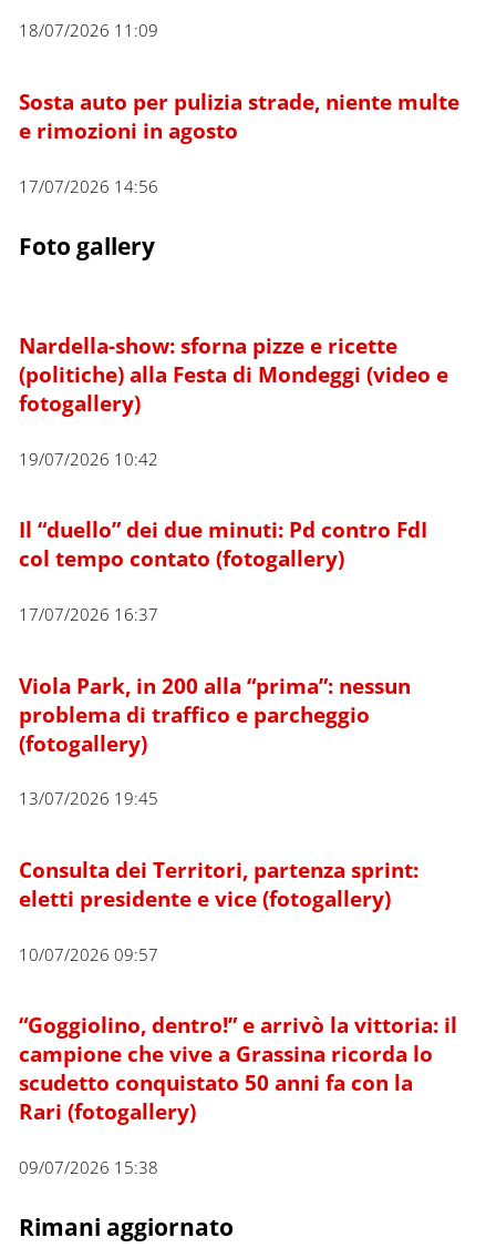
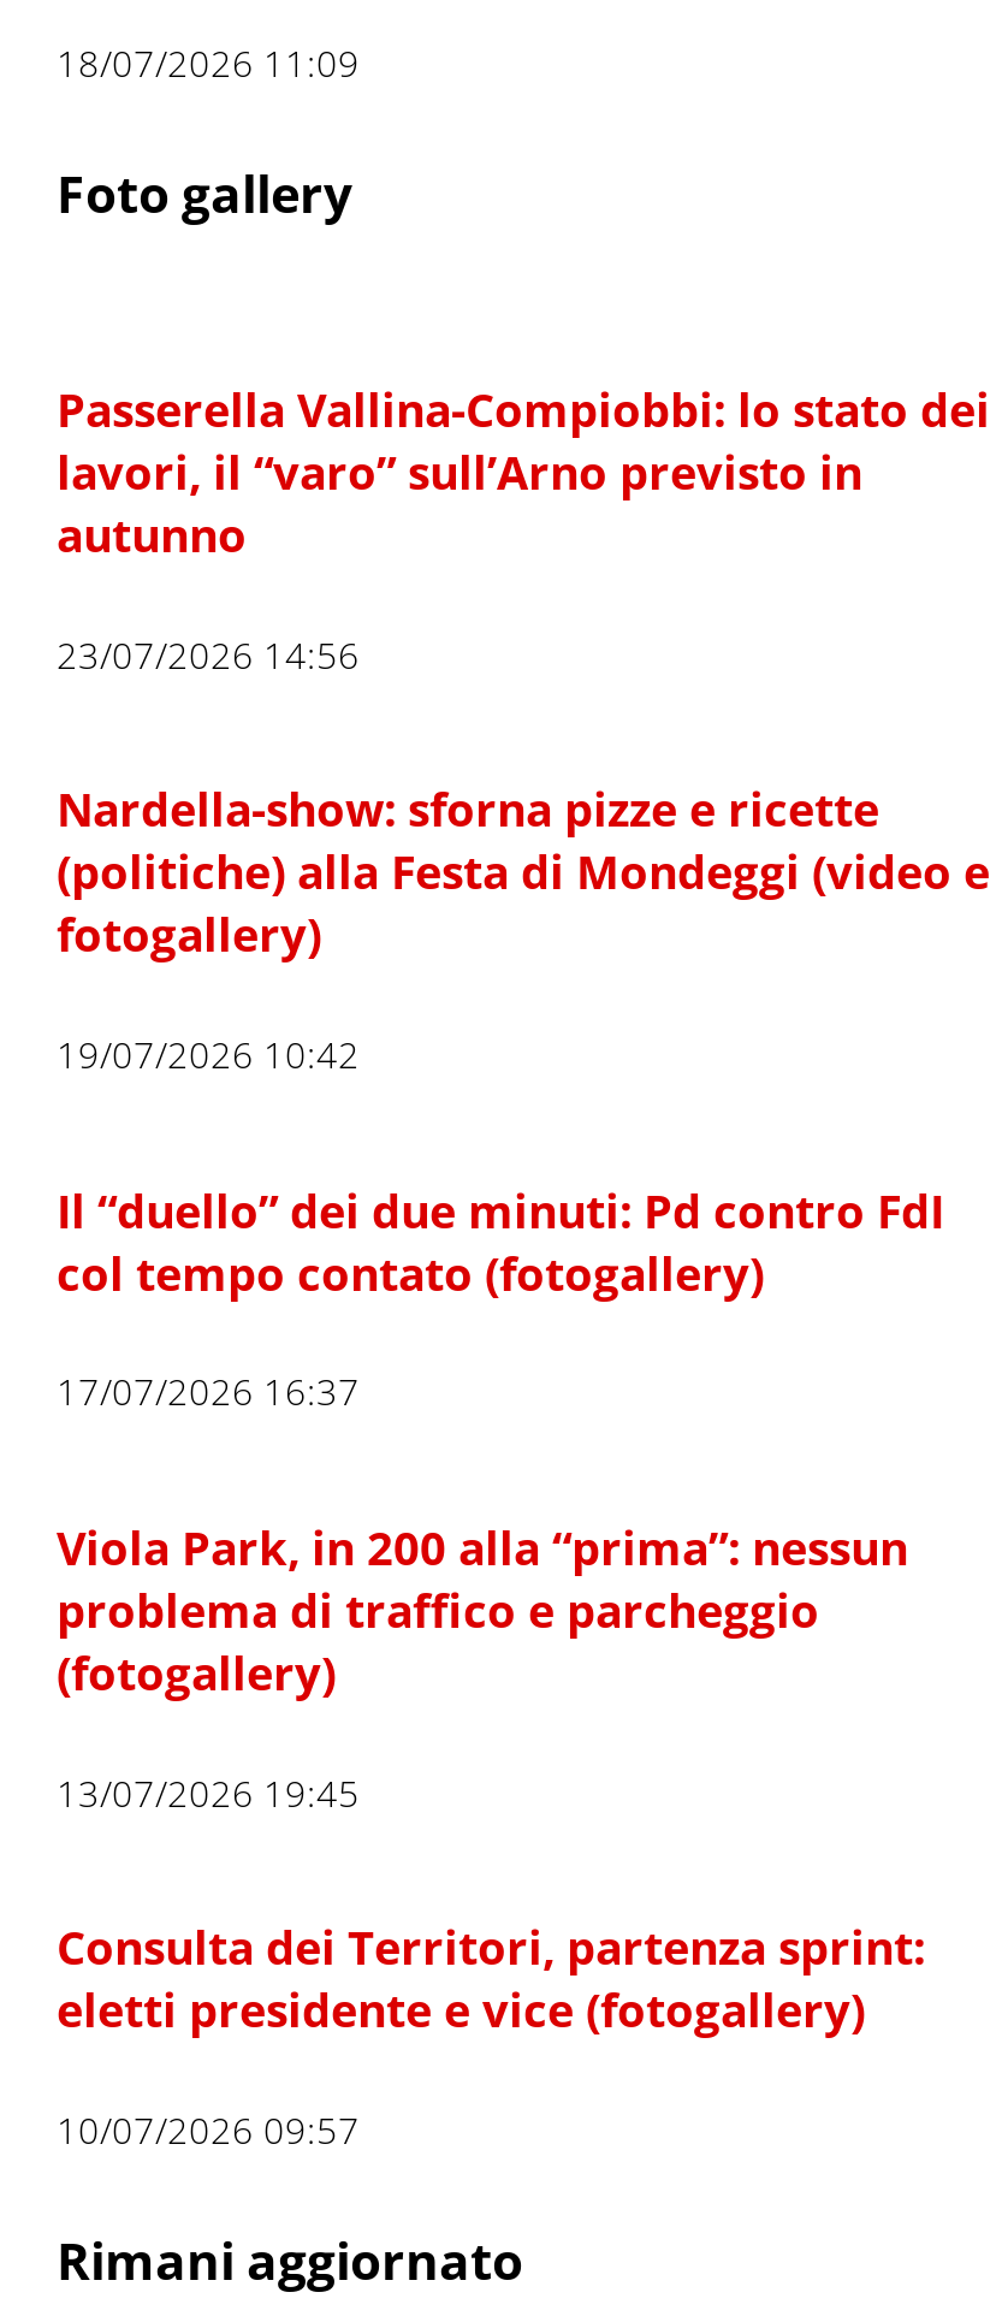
[19,87,459,197] Sosta auto per pulizia strade, niente multe | e rimozioni in agosto | 17/07/2026 14:56 -> none
none -> [57,379,990,678] Passerella Vallina-Compiobbi: lo stato dei | lavori, il “varo” sull’Arno previsto in | autunno | 23/07/2026 14:56
moved [19,331,448,965] -> [57,779,990,2155]: Nardella-show: sforna pizze e ricette | (politiche) alla Festa di Mondeggi (video e | fotogallery) | ... | eletti presidente e vice (fotogallery) | 10/07/2026 09:57
[19,1011,457,1178] “Goggiolino, dentro!” e arrivò la vittoria: il | campione che vive a Grassina ricorda lo | scudetto conquistato 50 anni fa con la | Rari (fotogallery) | 09/07/2026 15:38 -> none

